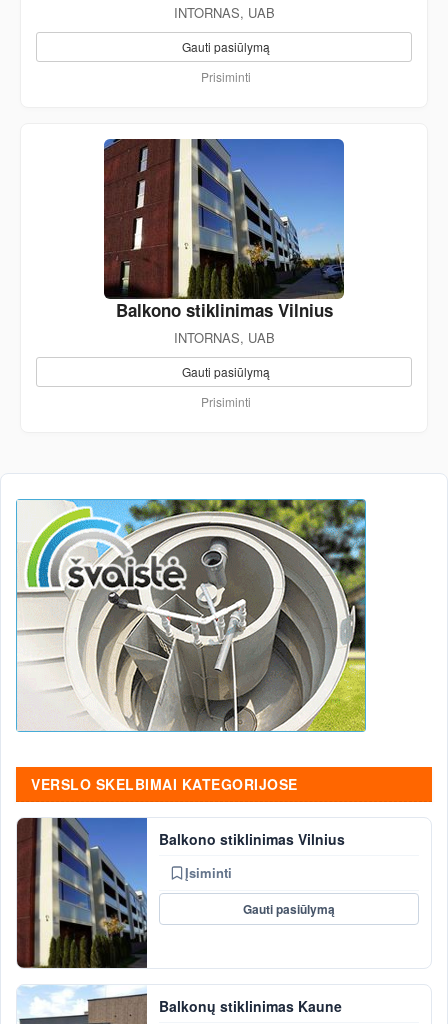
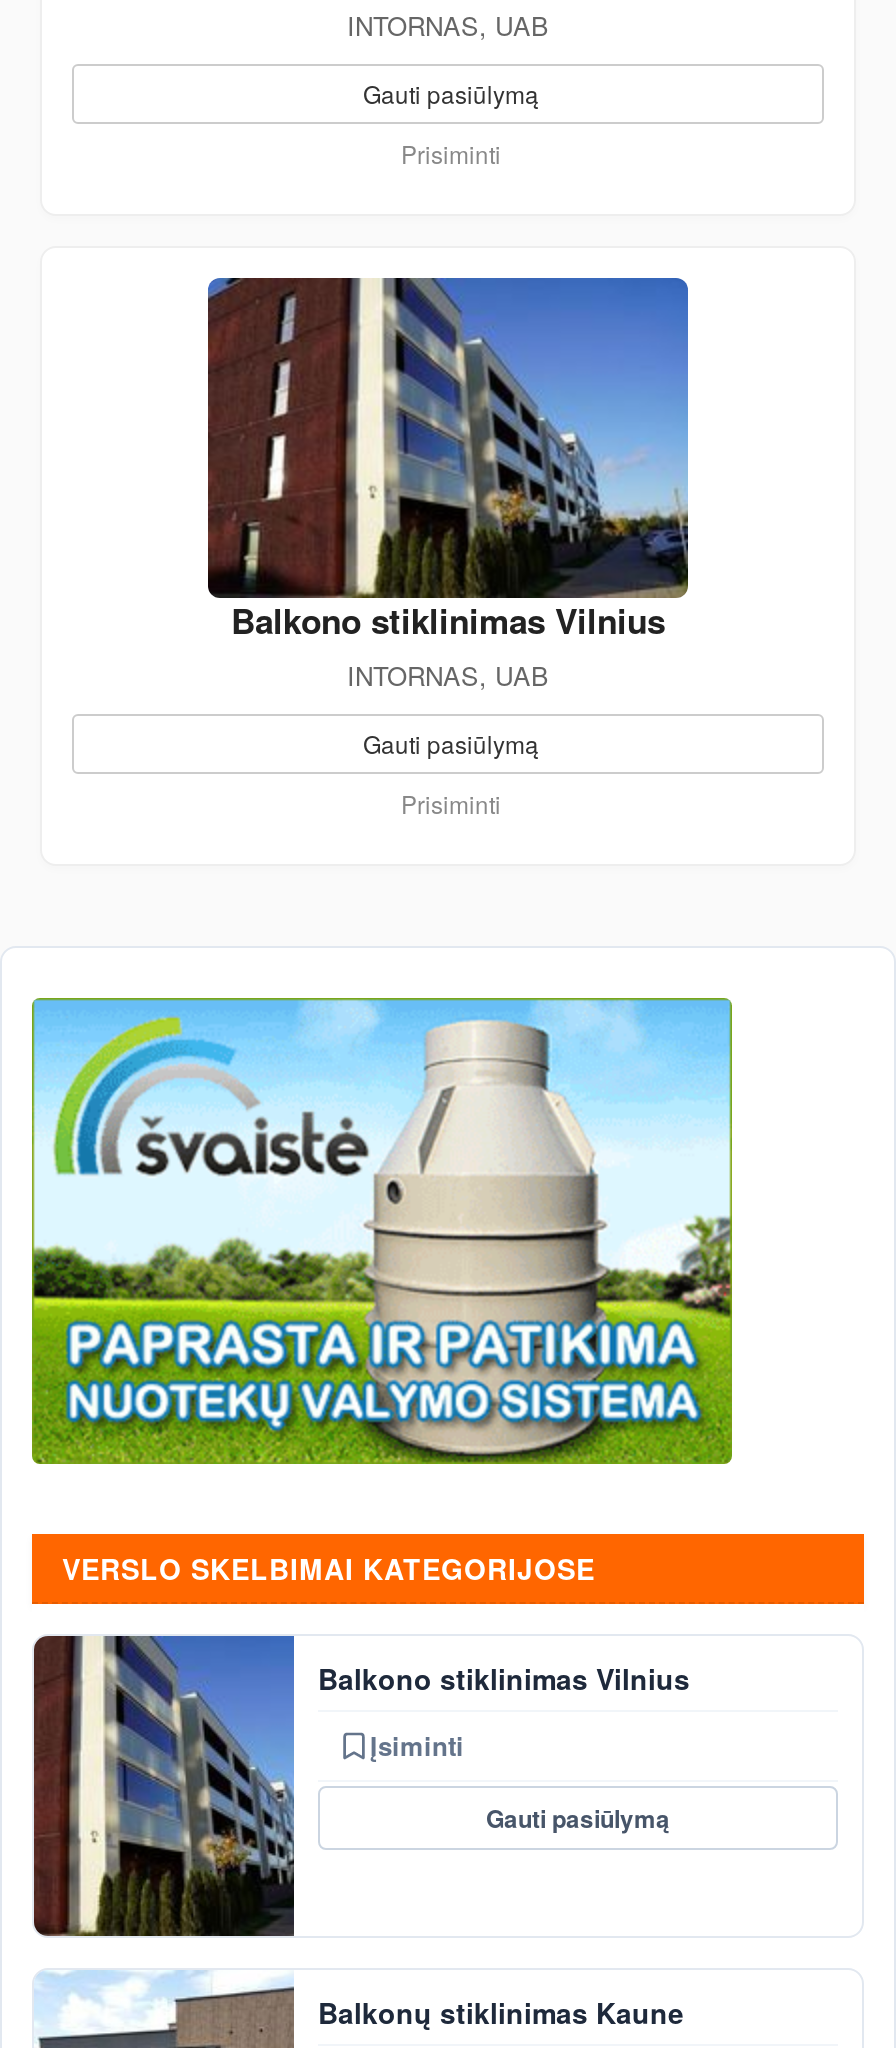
[15,498,367,733] [image] -> [30,996,734,1466] [image]

